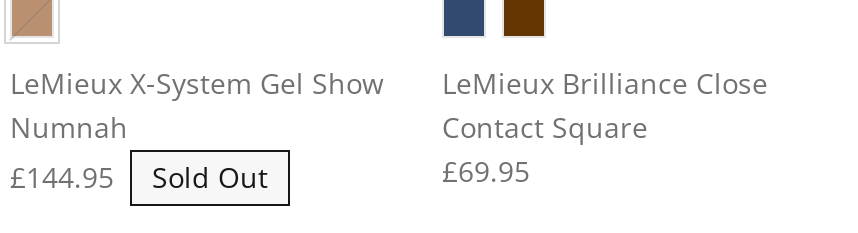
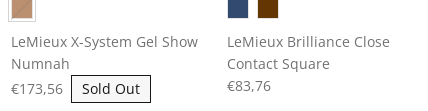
[10,158,268,196] £144.95 Sold Out -> [11,79,140,98] €173,56 Sold Out
[442,152,530,190] £69.95 -> [227,76,271,95] €83,76

